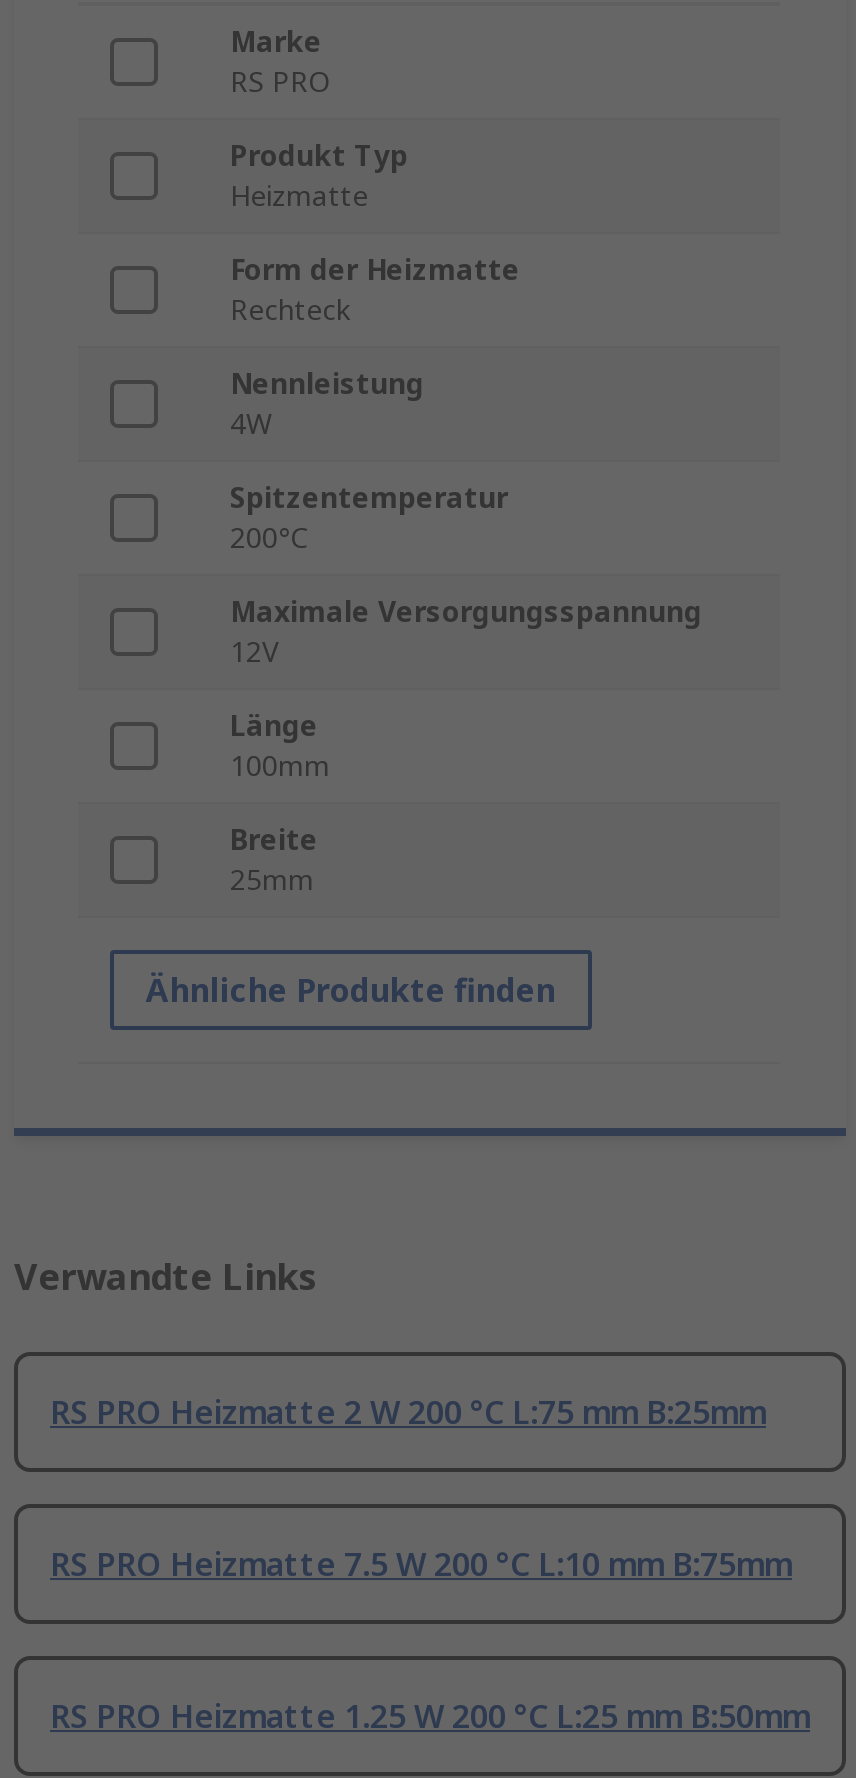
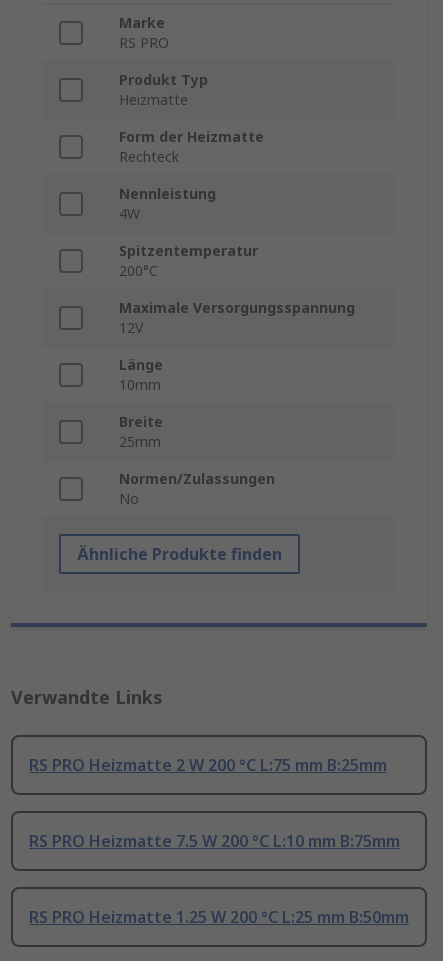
[230,747,330,785] 100mm -> [119,375,161,394] 10mm
none -> [119,469,275,508] Normen/Zulassungen | No

